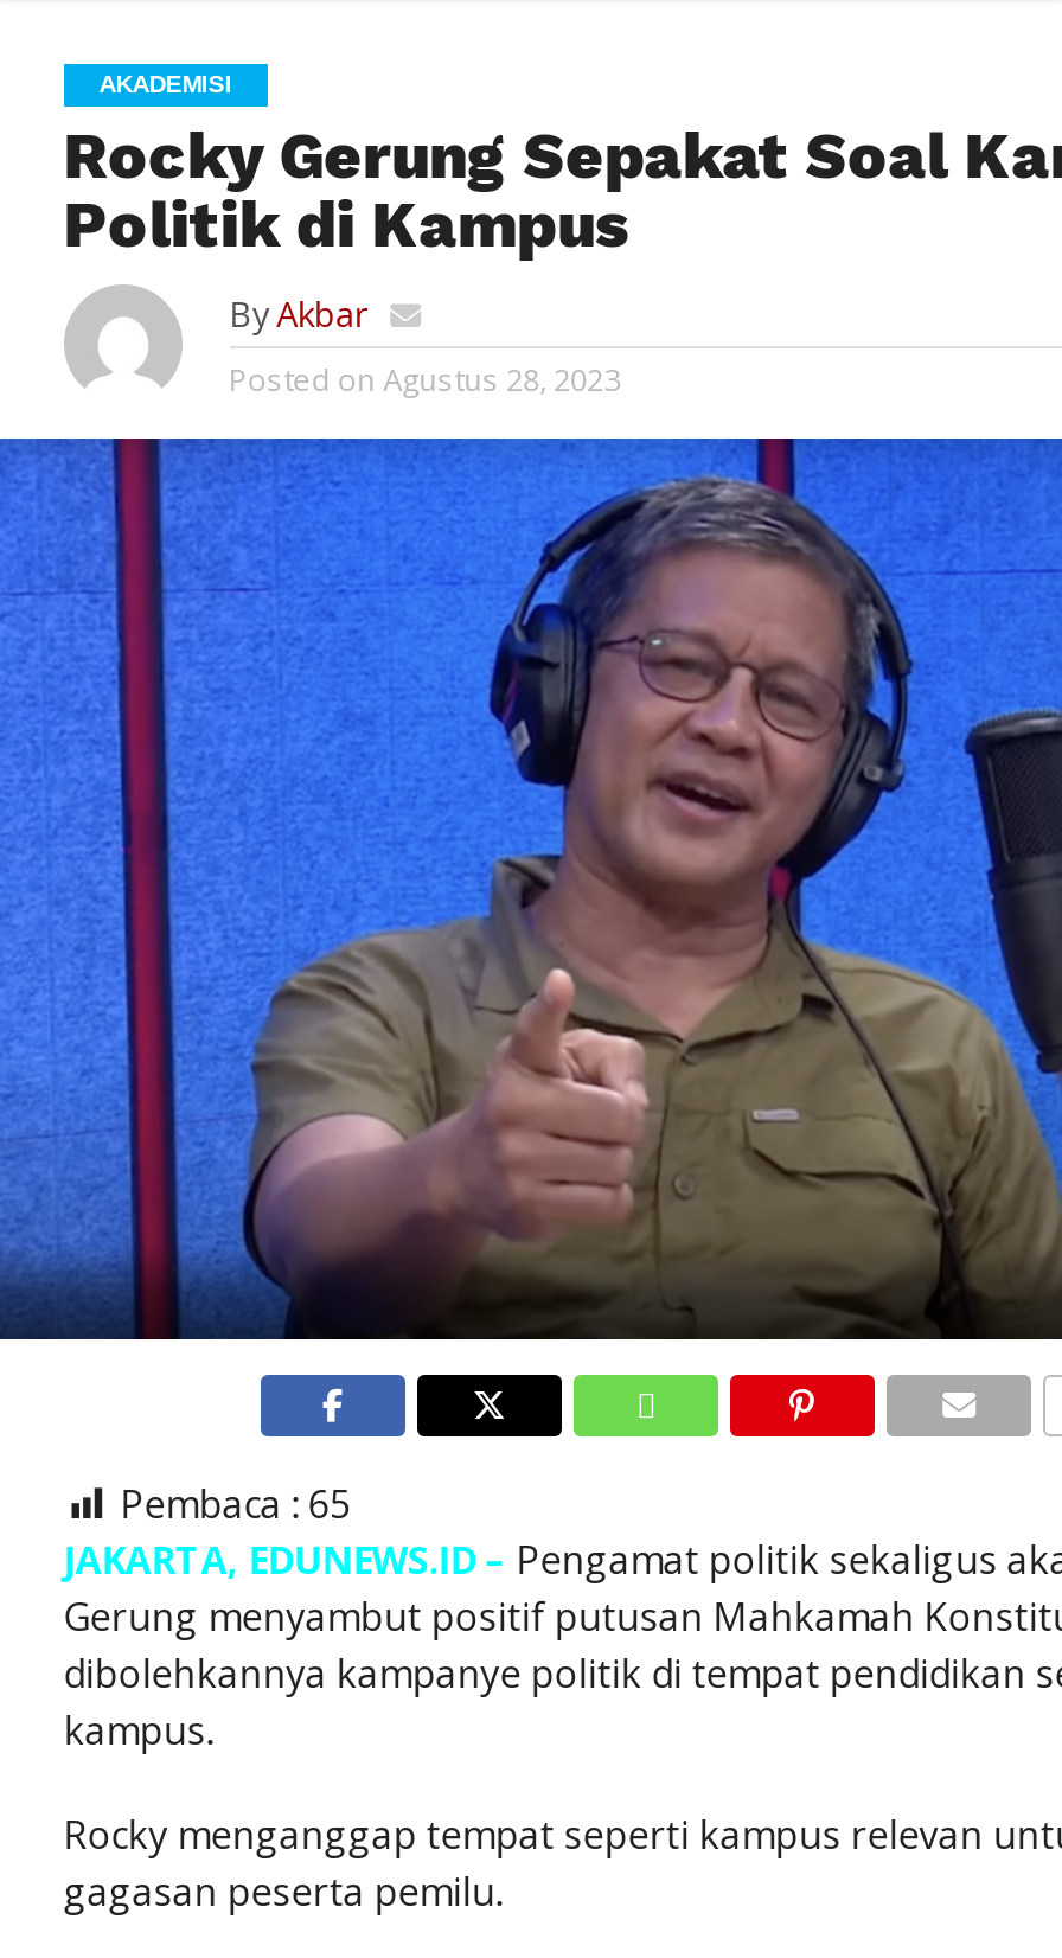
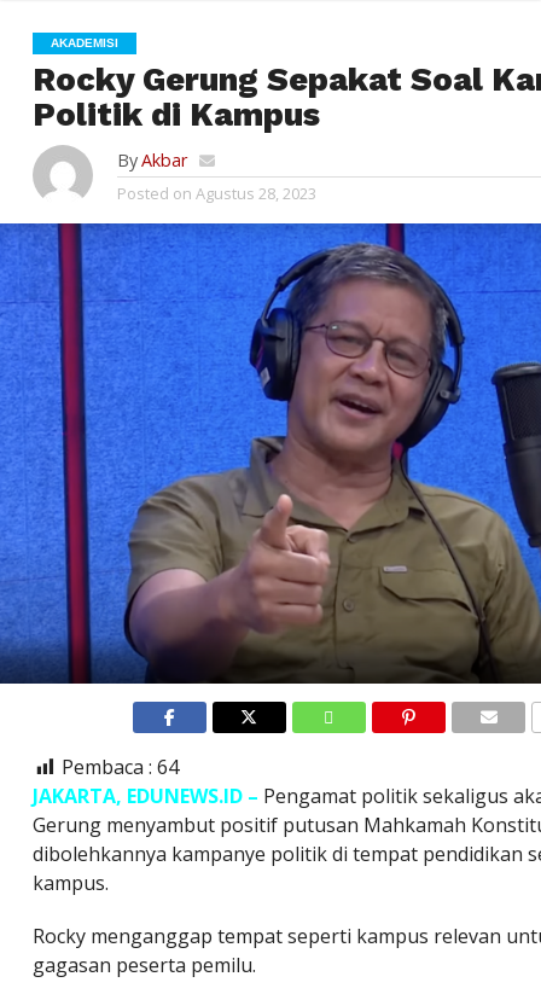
[120,1478,350,1530] Pembaca : 65 -> [61,754,178,780] Pembaca : 64

